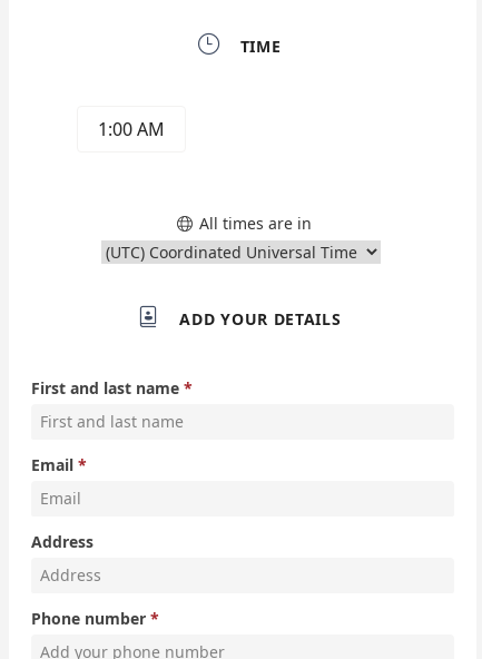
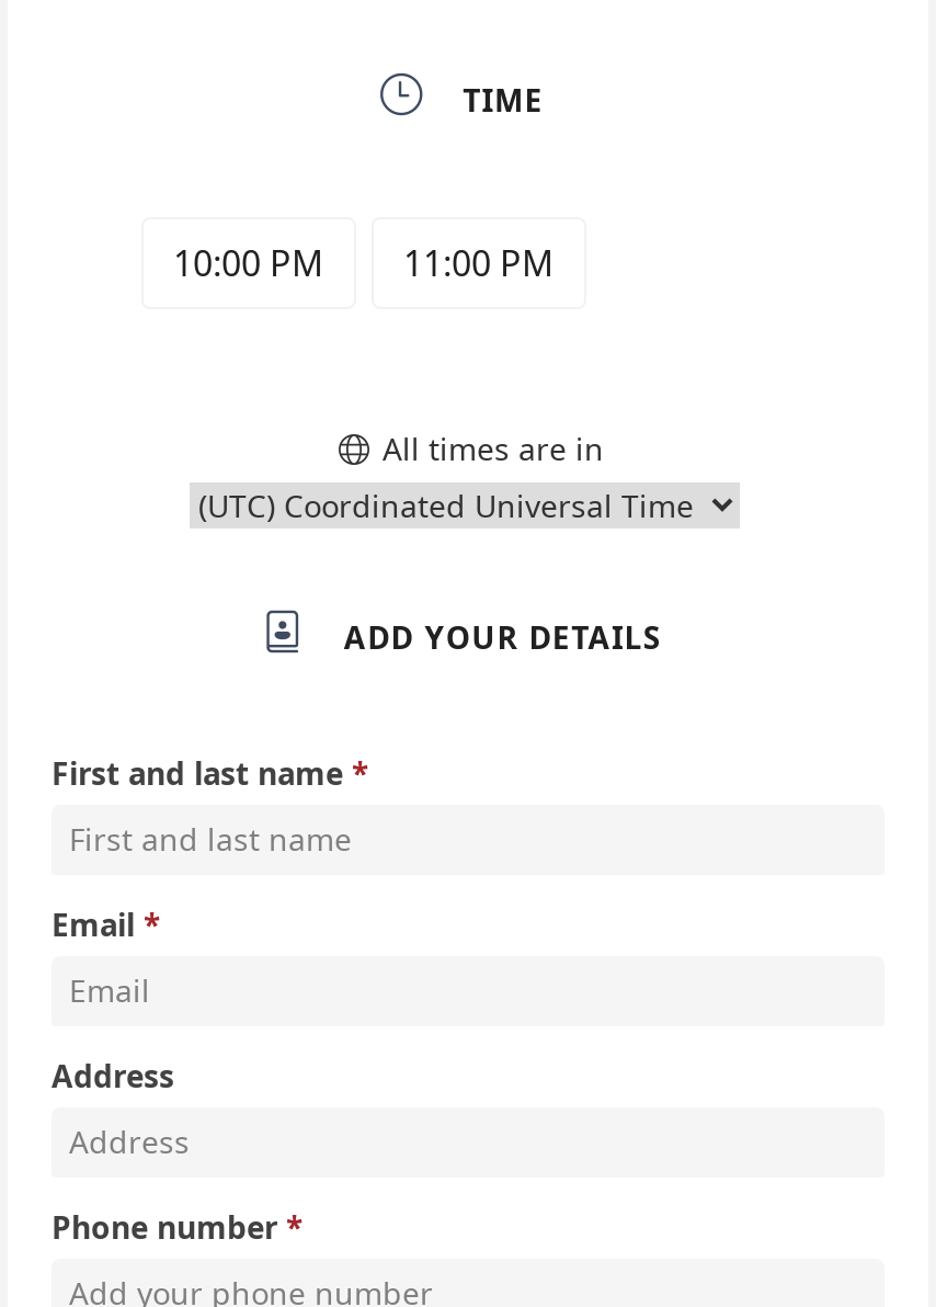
[98,117,165,141] 1:00 AM -> [173,239,555,287] 10:00 PM | 11:00 PM

